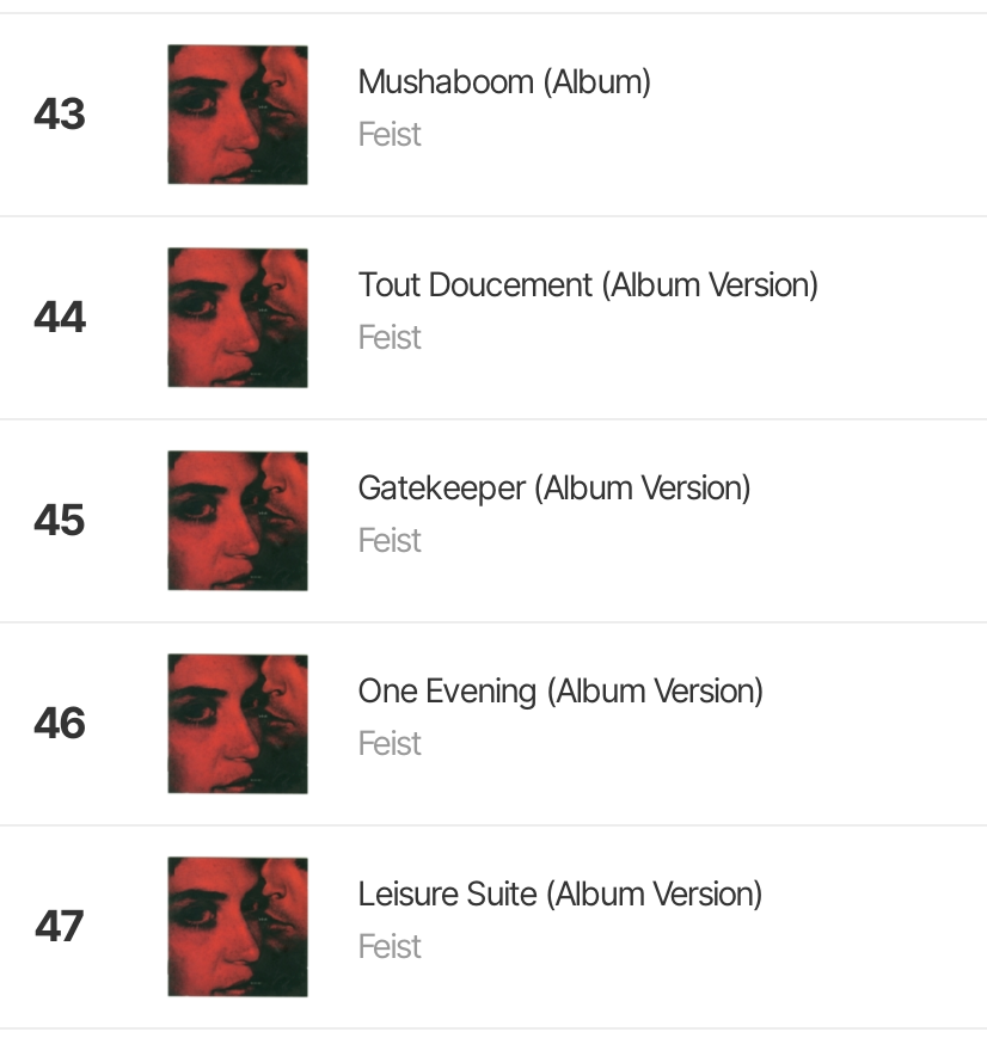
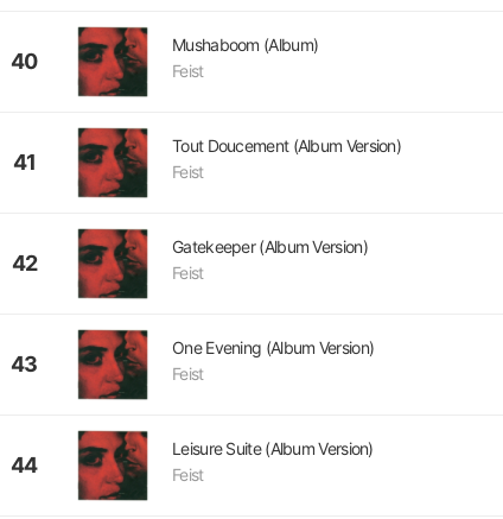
[32,88,85,139] 43 -> [11,49,37,74] 40
[32,291,85,342] 44 -> [12,150,35,175] 41
[32,495,85,545] 45 -> [11,251,36,276] 42
[32,698,85,748] 46 -> [11,352,37,376] 43
[33,901,84,951] 47 -> [11,452,37,477] 44

